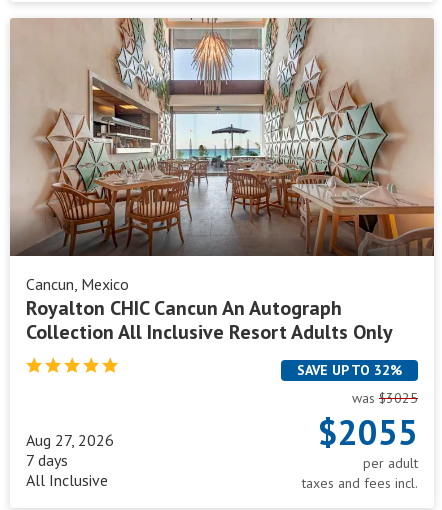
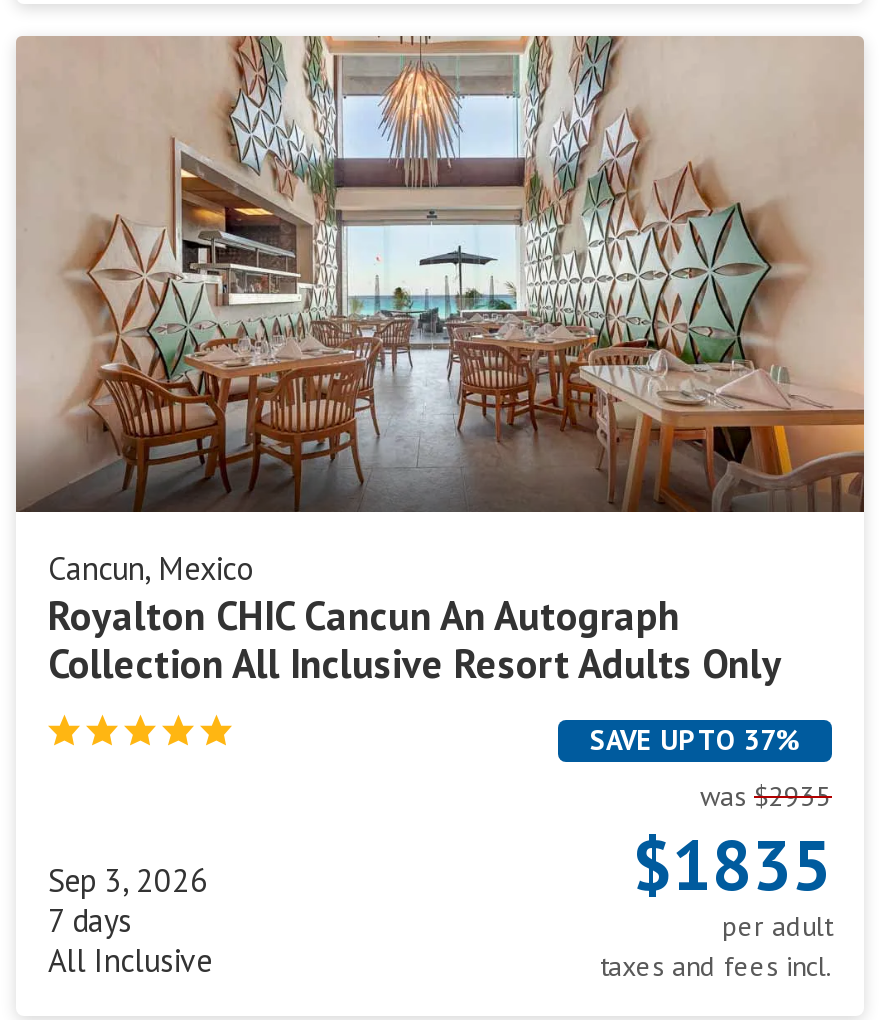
[297,361,402,379] SAVE UP TO 32% -> [590,722,800,758] SAVE UP TO 37%
[352,389,418,407] was $3025 -> [700,778,832,814] was $2935
[318,409,418,455] $2055 -> [632,818,832,910] $1835
[26,430,114,450] Aug 27, 2026 -> [48,860,208,900] Sep 3, 2026

